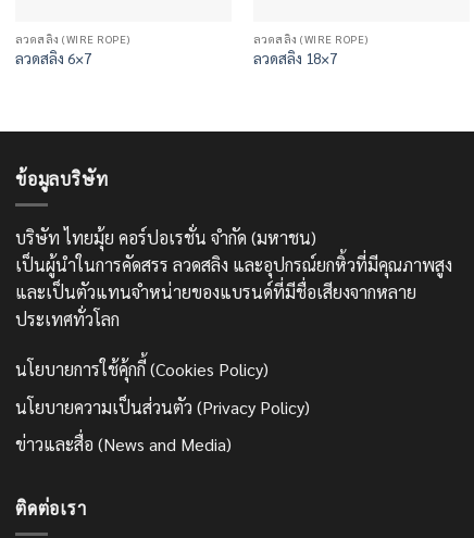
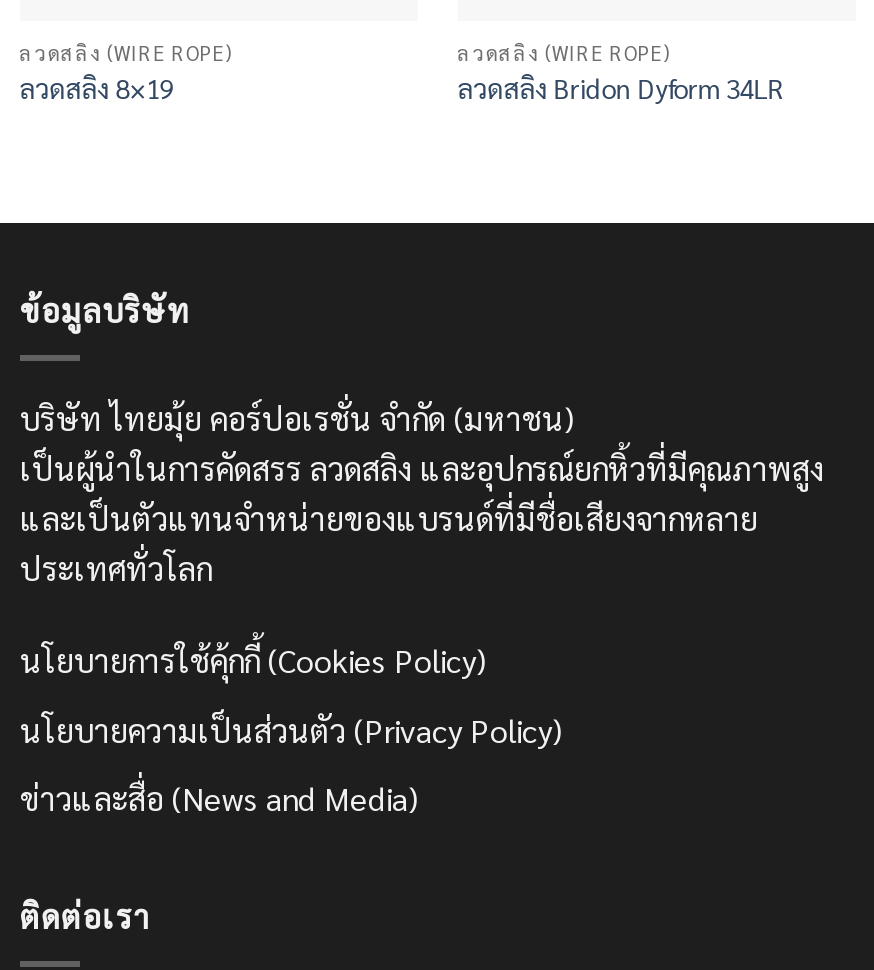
[15,48,91,68] ลวดสลิง 6×7 -> [20,70,174,106] ลวดสลิง 8×19
[253,48,337,68] ลวดสลิง 18×7 -> [458,70,784,106] ลวดสลิง Bridon Dyform 34LR

